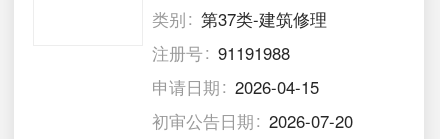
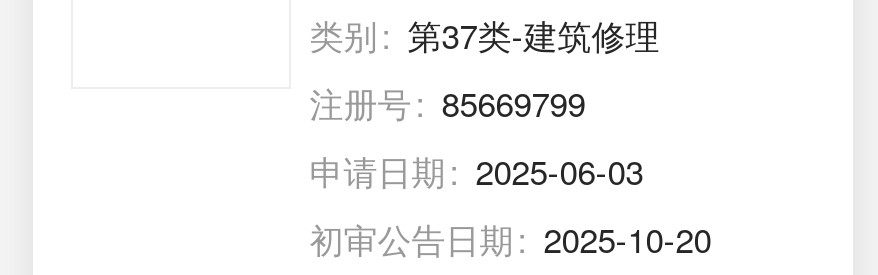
[152,41,290,65] 注册号 91191988 -> [310,79,586,127] 注册号 85669799
[152,75,319,99] 申请日期 2026-04-15 -> [310,147,644,195] 申请日期 2025-06-03
[152,109,353,133] 初审公告日期 2026-07-20 -> [310,215,712,263] 初审公告日期 2025-10-20

